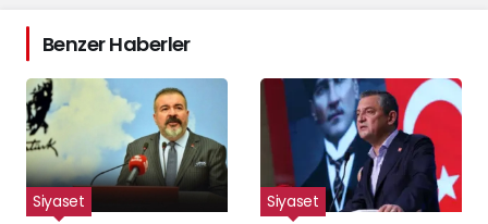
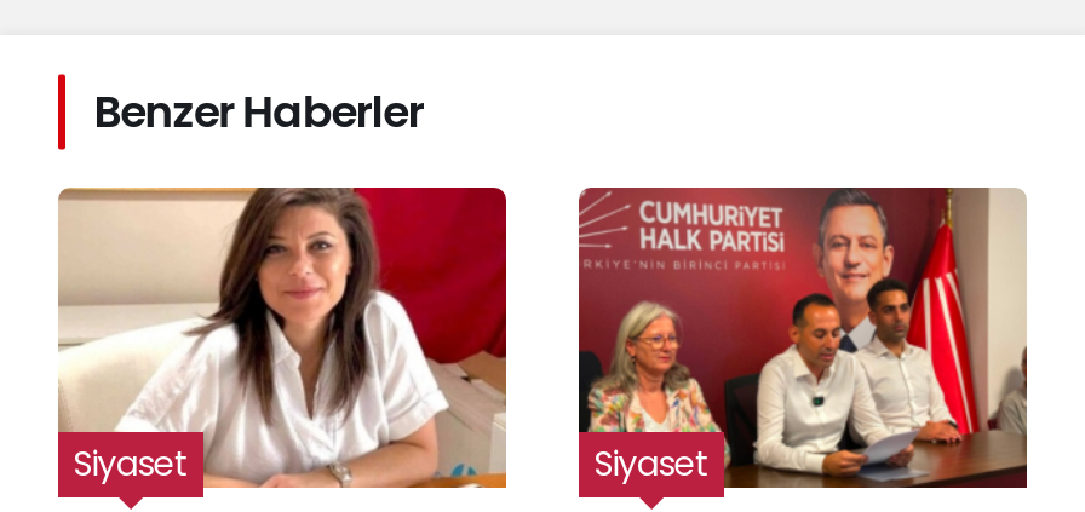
[25,77,229,213] [image] -> [58,184,509,499] [image]
[260,77,463,213] [image] -> [576,186,1029,499] [image]

